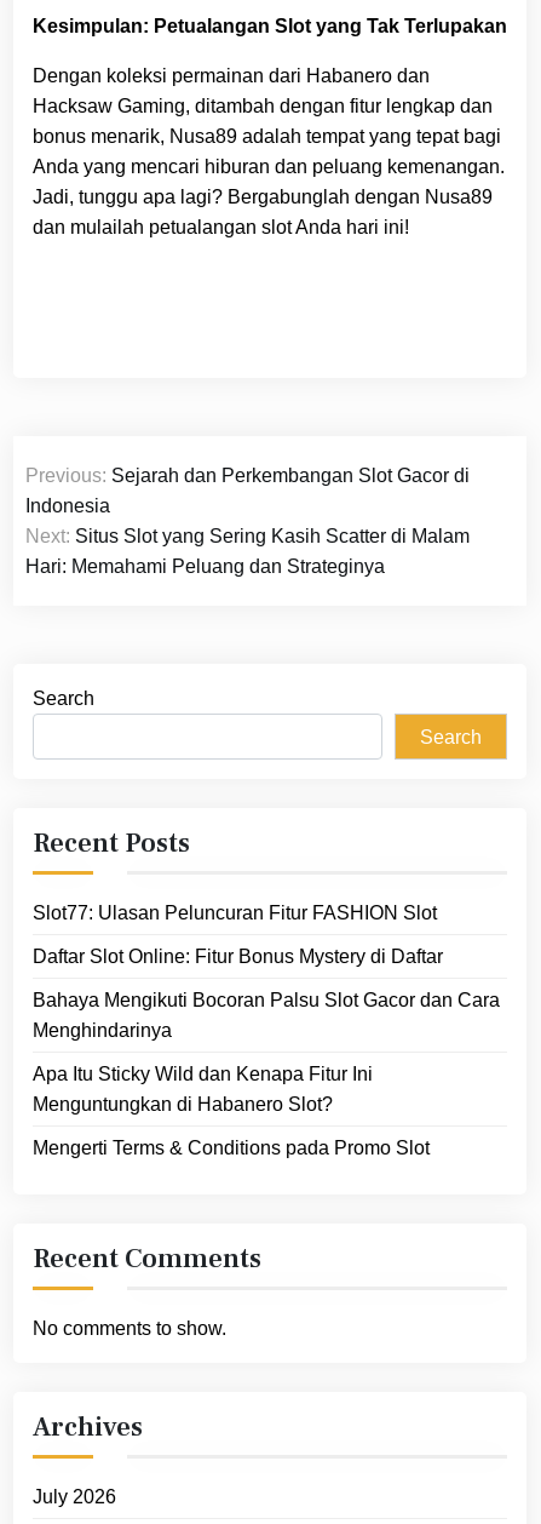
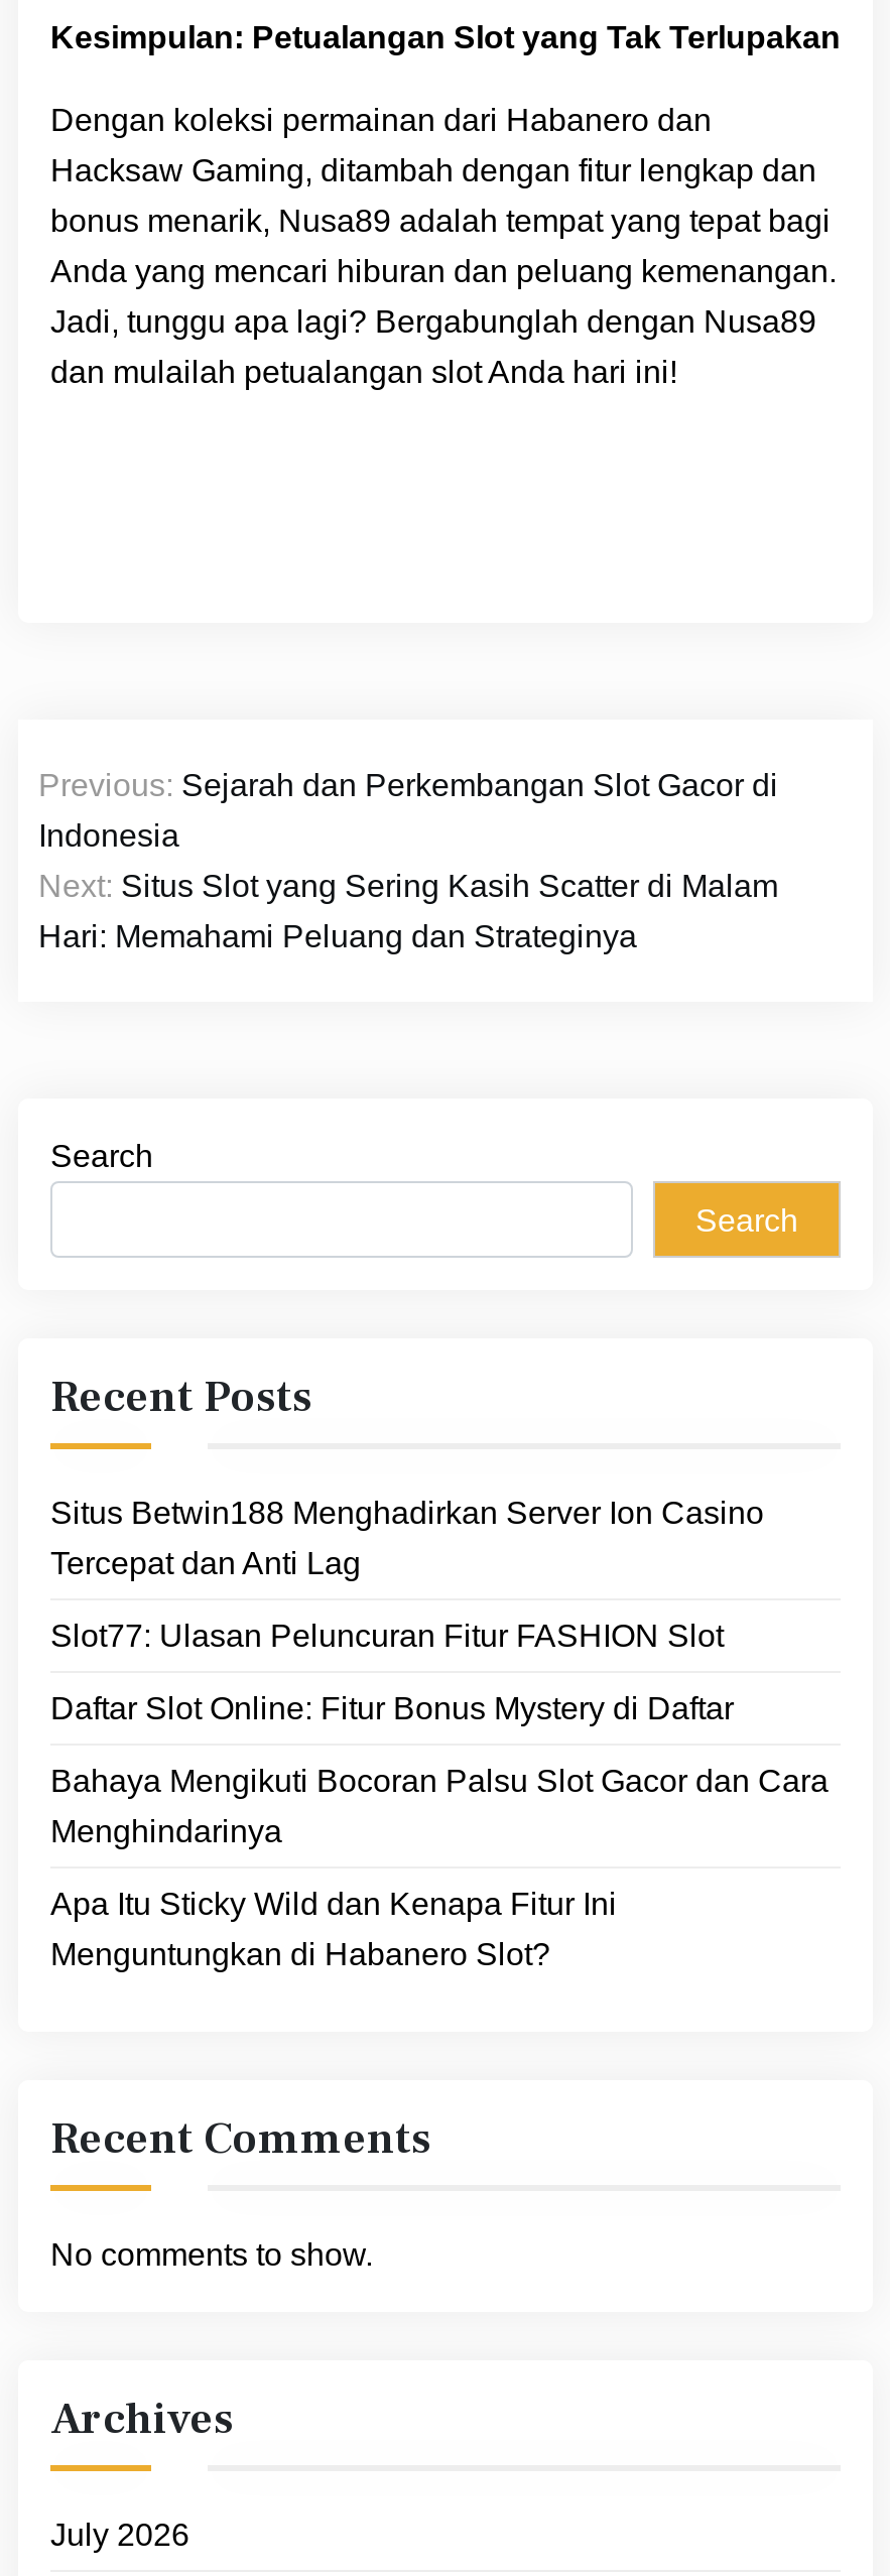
none -> [50,1496,764,1580] Situs Betwin188 Menghadirkan Server Ion Casino | Tercepat dan Anti Lag
moved [33,903,500,1115] -> [50,1619,829,1971]: Slot77: Ulasan Peluncuran Fitur FASHION Slot | Daftar Slot Online: Fitur Bonus Mystery di Daftar | Bahaya Mengikuti Bocoran Palsu Slot Gacor dan Cara | Menghindarinya | Apa Itu Sticky Wild dan Kenapa Fitur Ini | Menguntungkan di Habanero Slot?
[33,1138,430,1158] Mengerti Terms & Conditions pada Promo Slot -> none

